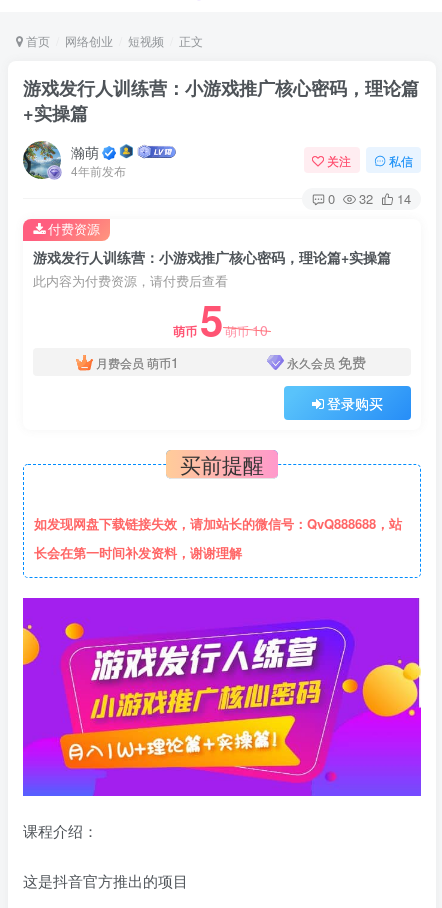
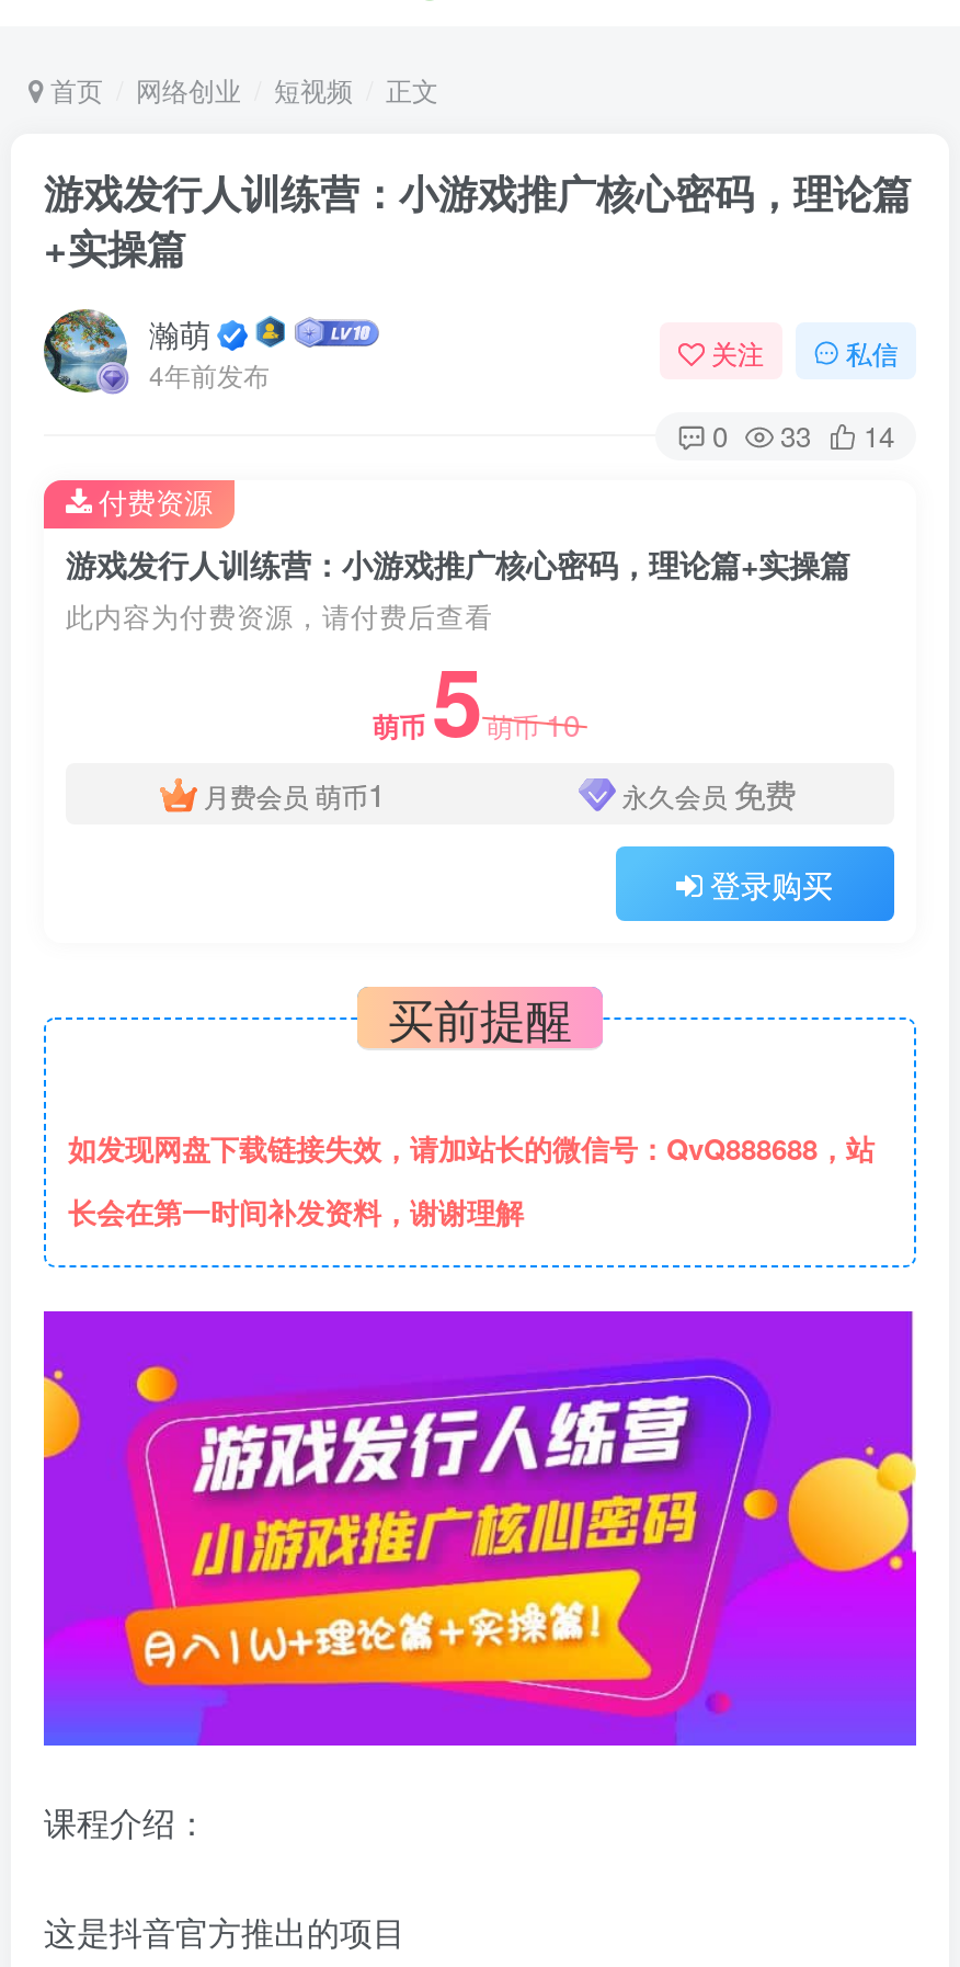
[328,189,411,208] 0 32 14 -> [712,414,894,456] 0 33 14

